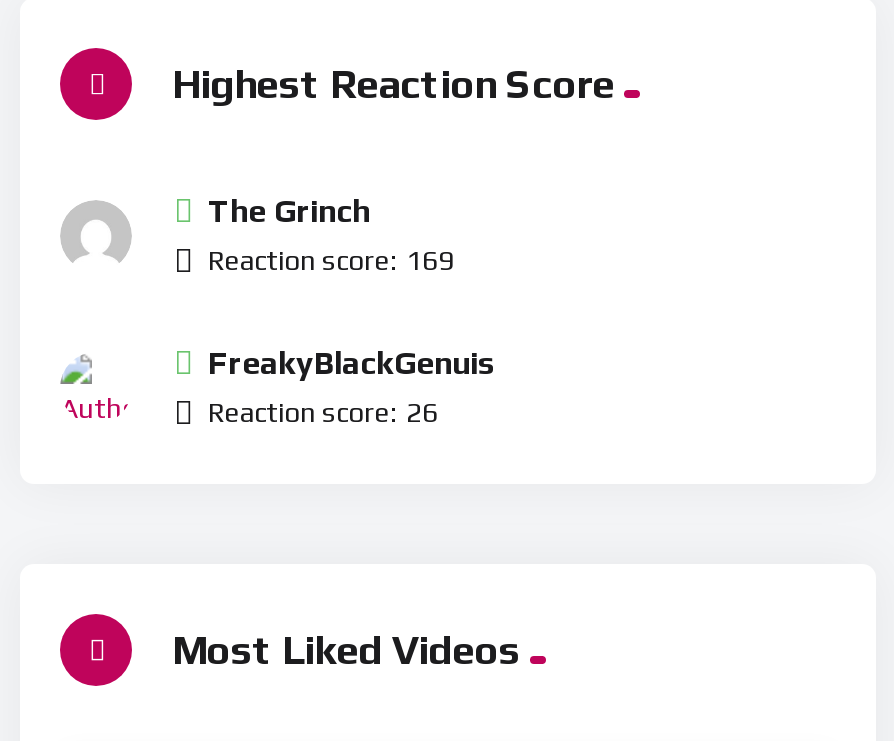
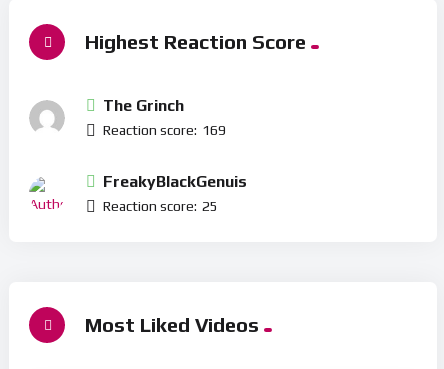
[208,396,438,428] Reaction score: 26 -> [103,198,218,214] Reaction score: 25

